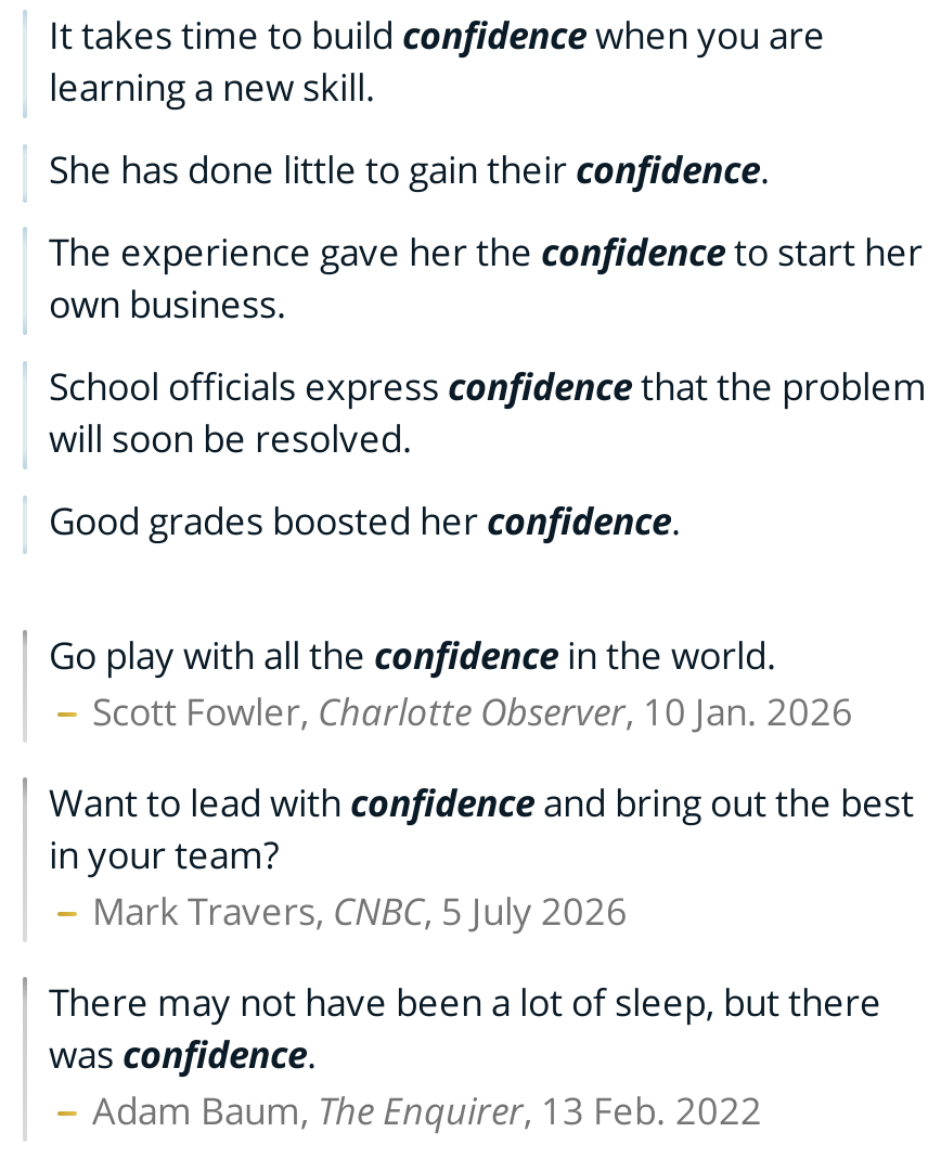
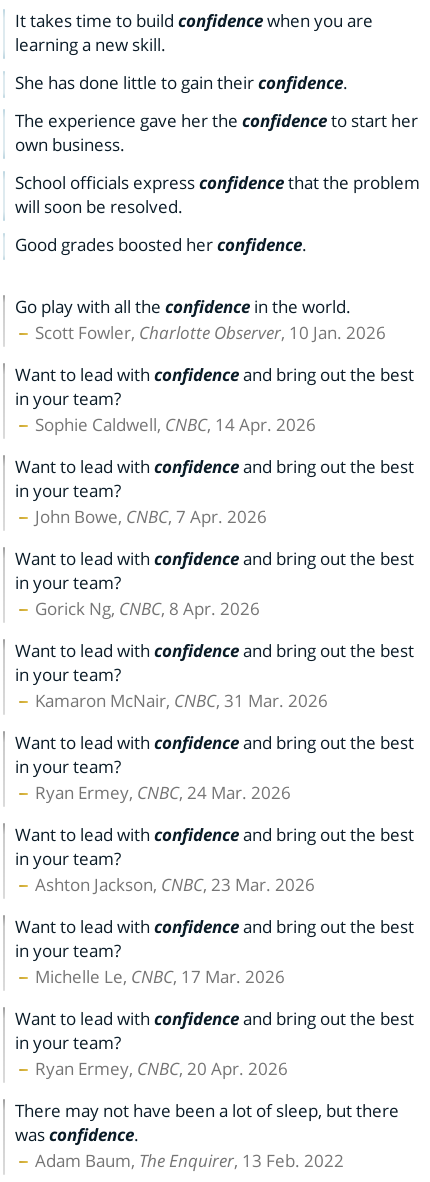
[92,886,628,936] Mark Travers, CNBC, 5 July 2026 -> [15,413,414,1080] Sophie Caldwell, CNBC, 14 Apr. 2026 | Want to lead with confidence and bring out the best | in your team? | John Bowe, CNBC, 7 Apr. 2026 | Want to lead with confidence and bring out the best | in your team? | Gorick Ng, CNBC, 8 Apr. 2026 | Want to lead with confidence and bring out the best | in your team? | Kamaron McNair, CNBC, 31 Mar. 2026 | Want to lead with confidence and bring out the best | in your team? | Ryan Ermey, CNBC, 24 Mar. 2026 | Want to lead with confidence and bring out the best | in your team? | Ashton Jackson, CNBC, 23 Mar. 2026 | Want to lead with confidence and bring out the best | in your team? | Michelle Le, CNBC, 17 Mar. 2026 | Want to lead with confidence and bring out the best | in your team? | Ryan Ermey, CNBC, 20 Apr. 2026

